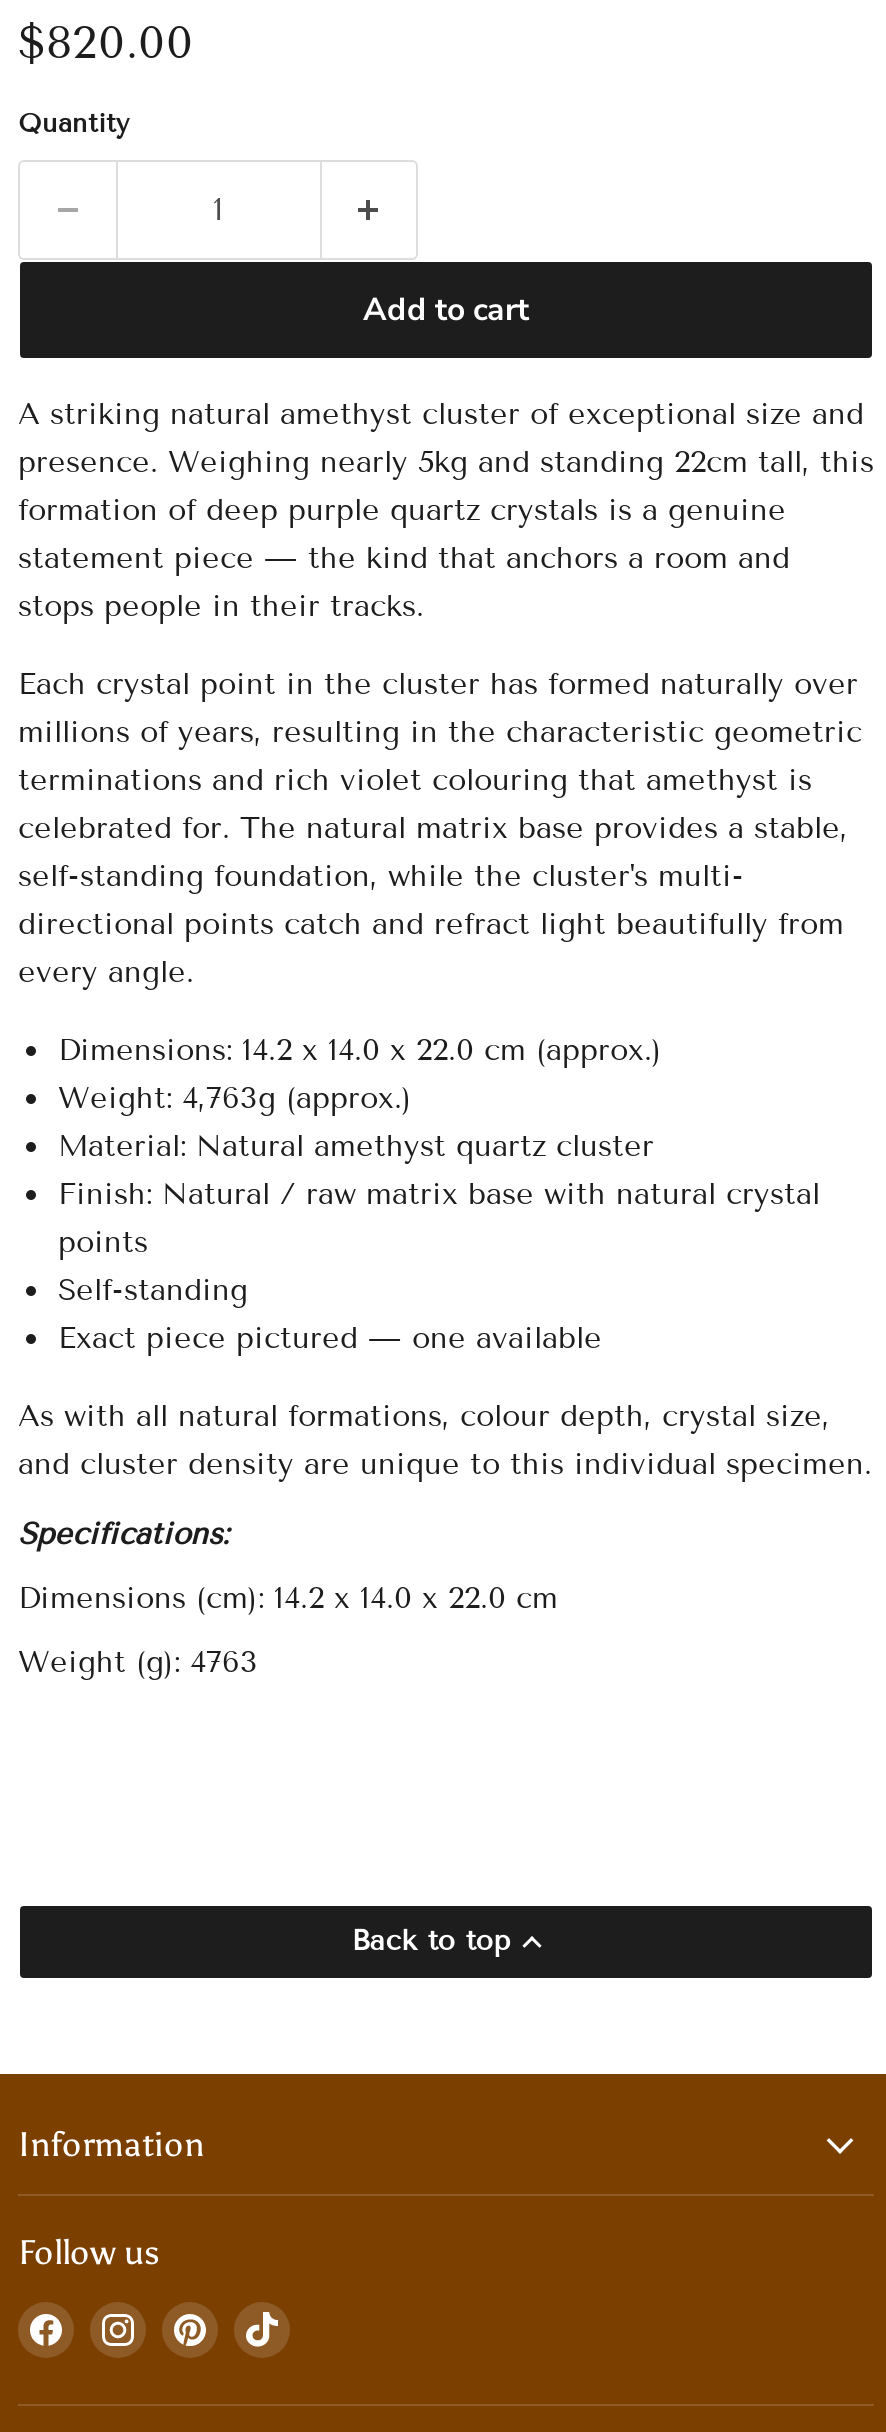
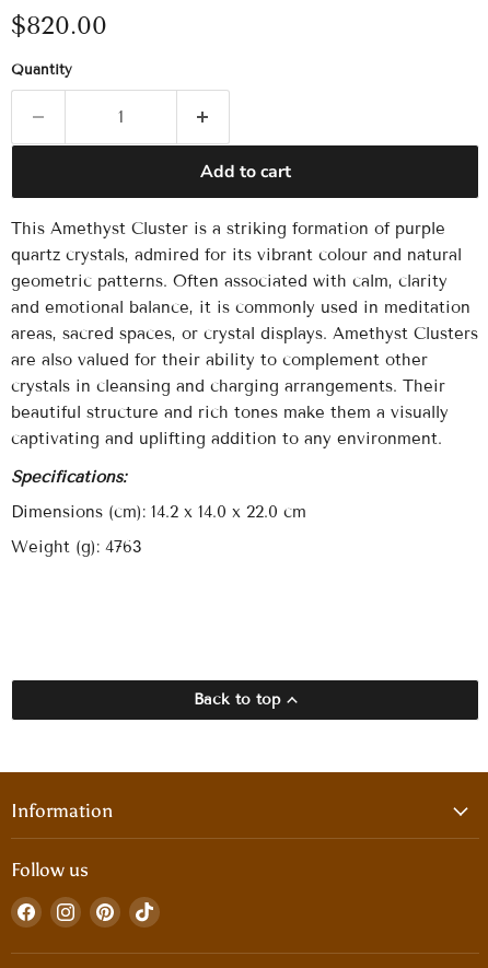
[18,395,874,1481] A striking natural amethyst cluster of exceptional size and | presence. Weighing nearly 5kg and standing 22cm tall, this | formation of deep purple quartz crystals is a genuine | statement piece — the kind that anchors a room and | stops people in their tracks. | Each crystal point in the cluster has formed naturally over | millions of years, resulting in the characteristic geometric | terminations and rich violet colouring that amethyst is | celebrated for. The natural matrix base provides a stable, | self-standing foundation, while the cluster's multi- | directional points catch and refract light beautifully from | every angle. | Dimensions: 14.2 x 14.0 x 22.0 cm (approx.) | Weight: 4,763g (approx.) | Material: Natural amethyst quartz cluster | Finish: Natural / raw matrix base with natural crystal | points | Self-standing | Exact piece pictured — one available | As with all natural formations, colour depth, crystal size, | and cluster density are unique to this individual specimen. -> [11,218,478,448] This Amethyst Cluster is a striking formation of purple | quartz crystals, admired for its vibrant colour and natural | geometric patterns. Often associated with calm, clarity | and emotional balance, it is commonly used in meditation | areas, sacred spaces, or crystal displays. Amethyst Clusters | are also valued for their ability to complement other | crystals in cleansing and charging arrangements. Their | beautiful structure and rich tones make them a visually | captivating and uplifting addition to any environment.

